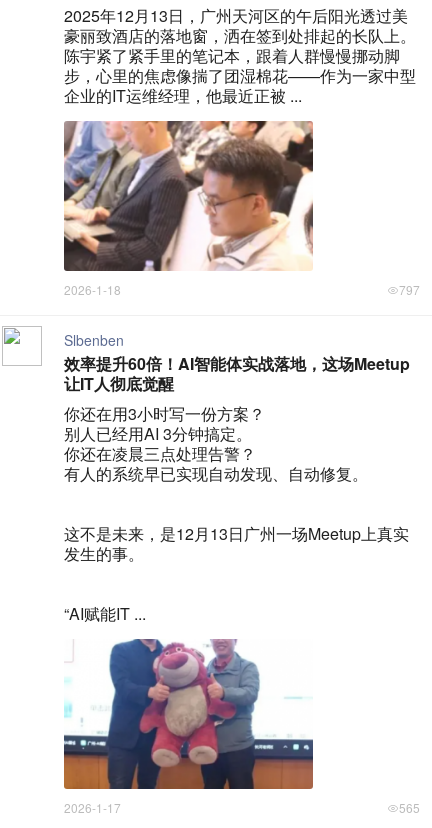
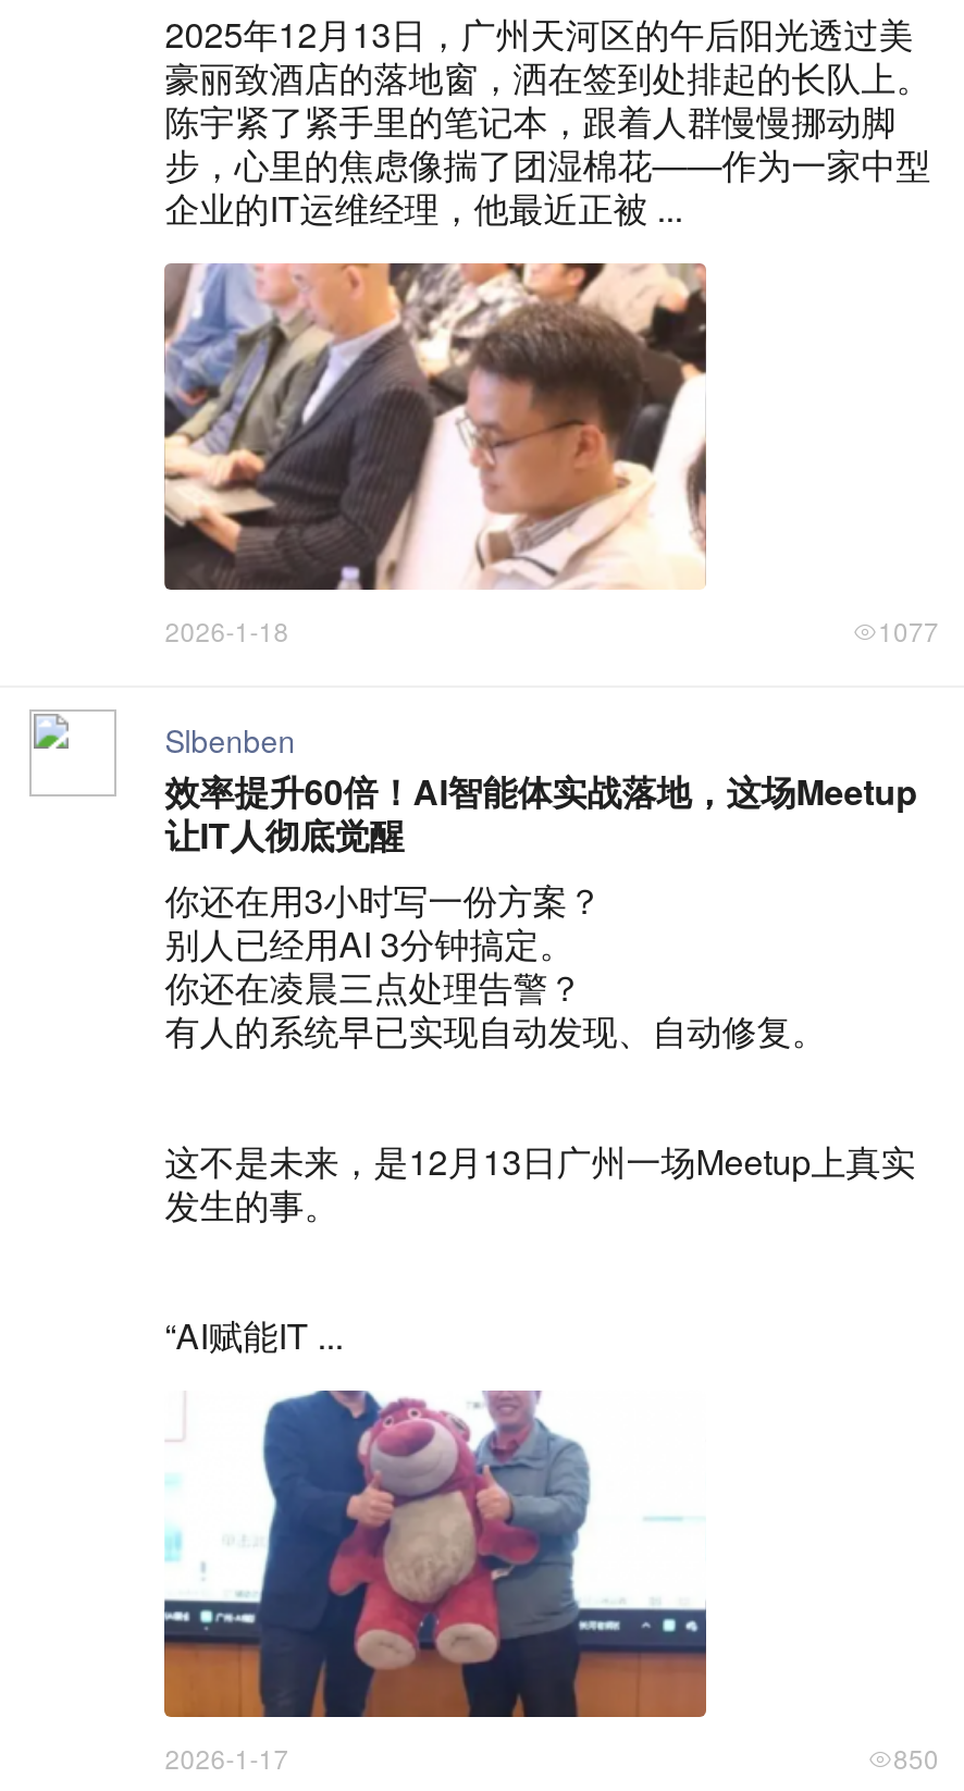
[399,281,420,298] 797 -> [878,612,939,649] 1077
[399,799,420,816] 565 -> [893,1739,939,1776] 850

